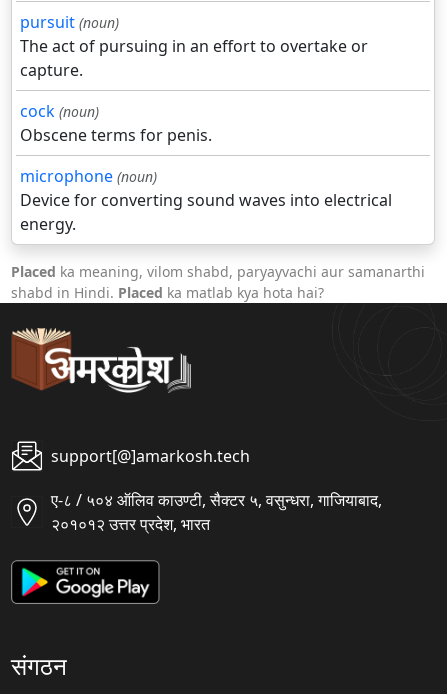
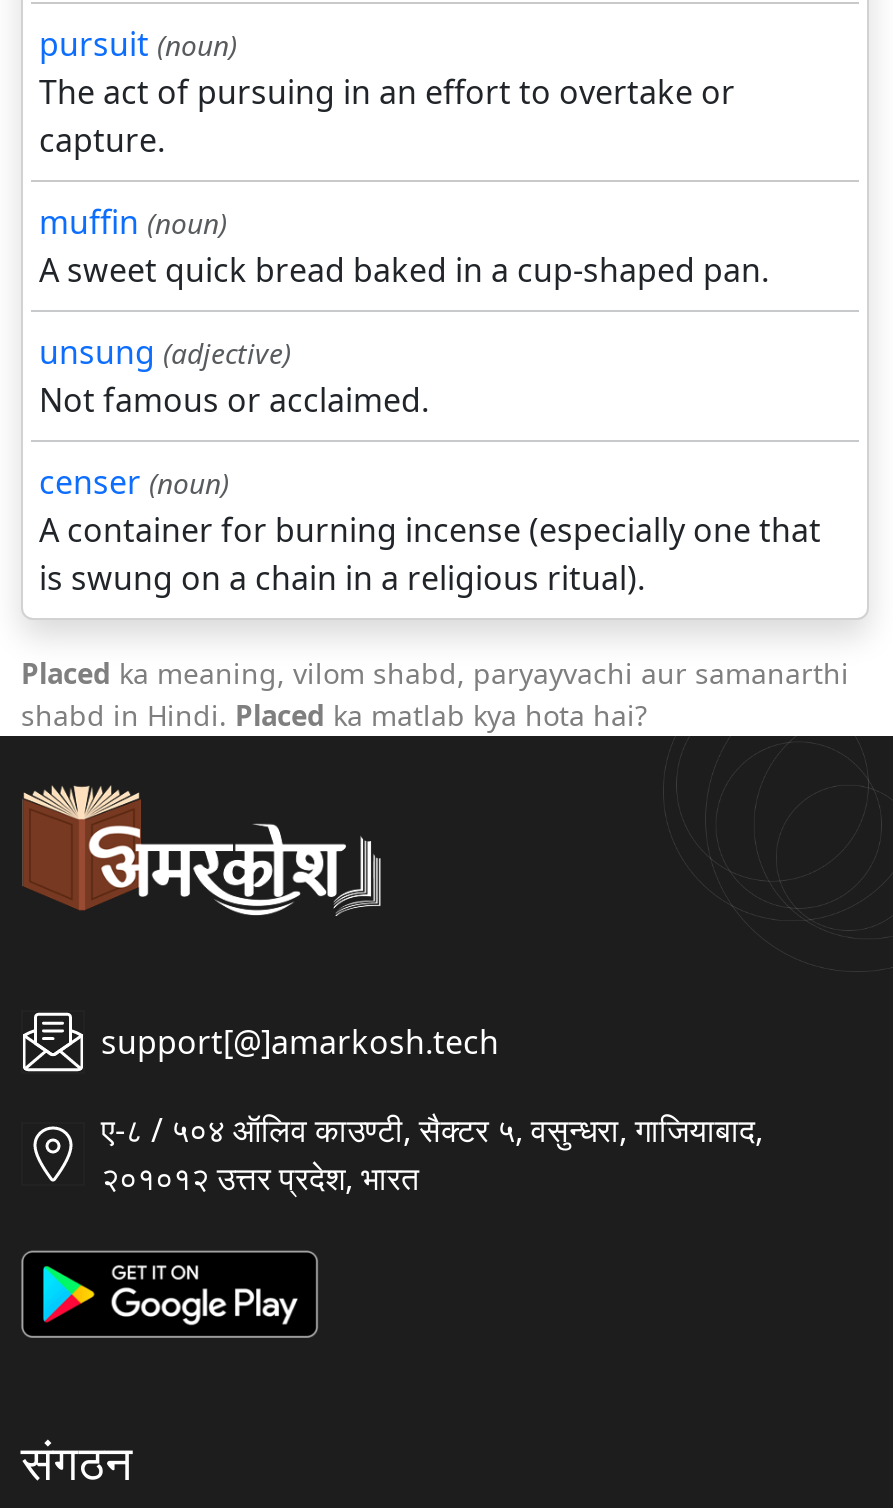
[20,100,392,235] cock (noun) | Obscene terms for penis. | microphone (noun) | Device for converting sound waves into electrical | energy. -> [39,200,821,600] muffin (noun) | A sweet quick bread baked in a cup-shaped pan. | unsung (adjective) | Not famous or acclaimed. | censer (noun) | A container for burning incense (especially one that | is swung on a chain in a religious ritual).

